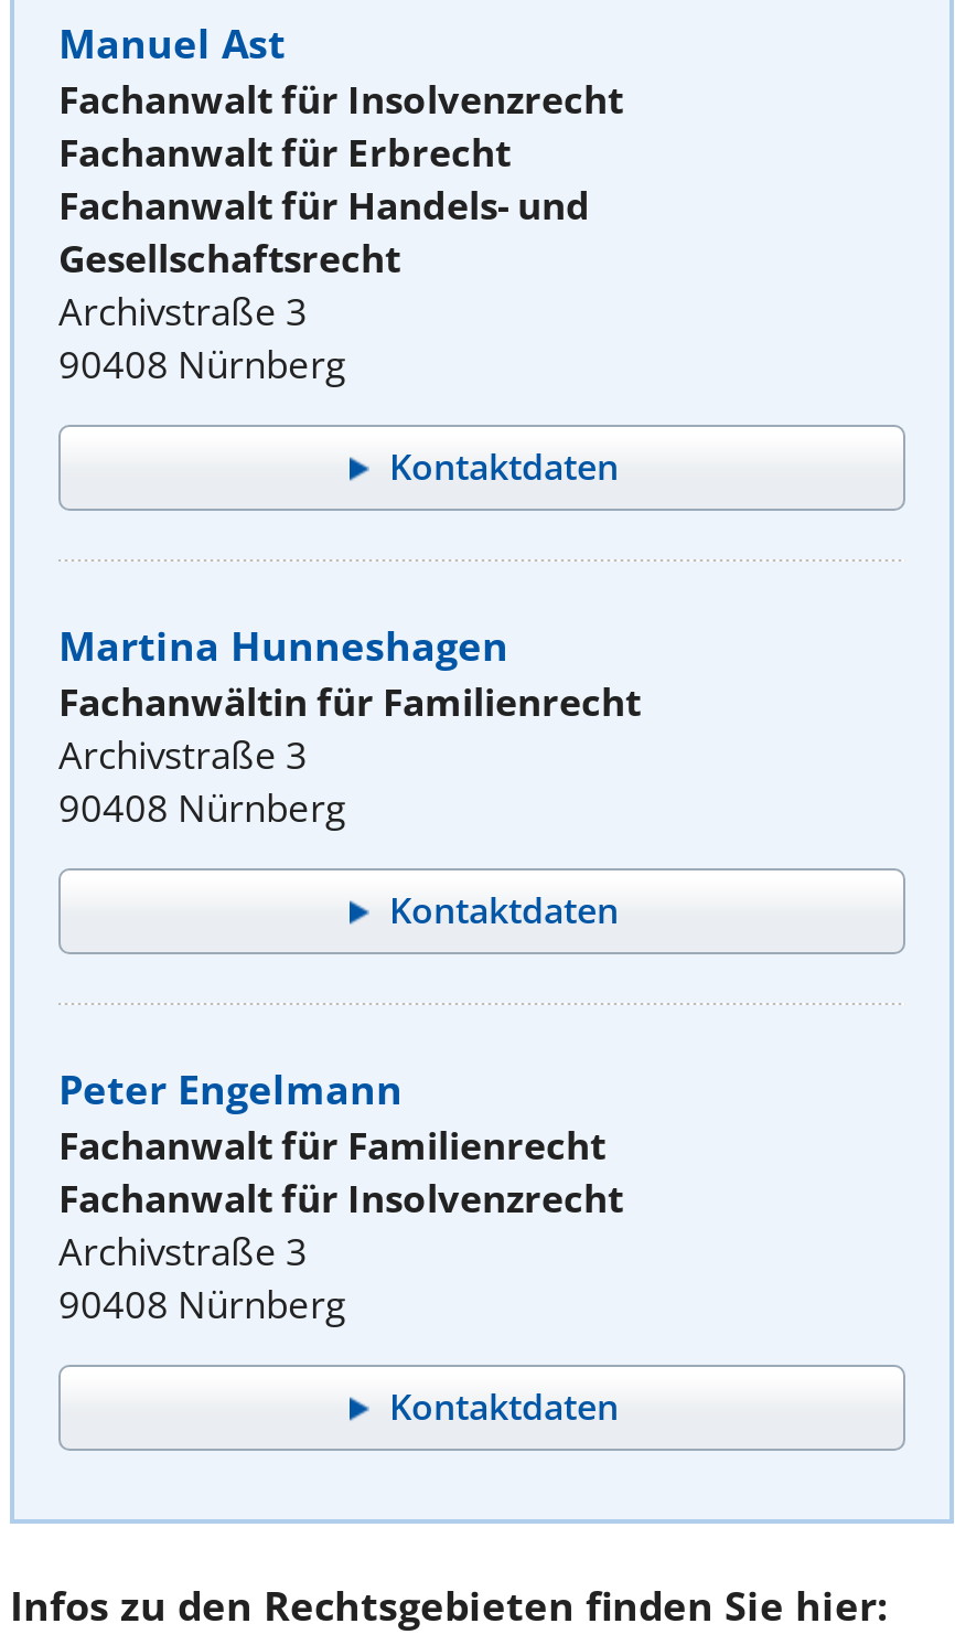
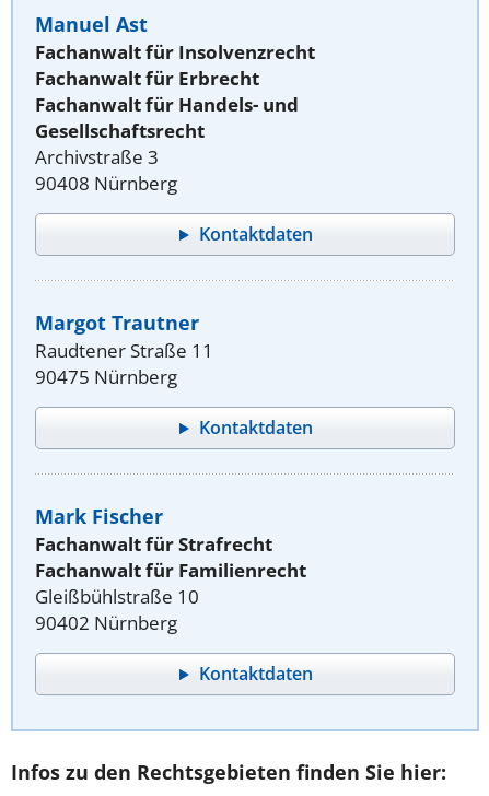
[58,619,641,833] Martina Hunneshagen | Fachanwältin für Familienrecht | Archivstraße 3 | 90408 Nürnberg -> [35,309,213,389] Margot Trautner | Raudtener Straße 11 | 90475 Nürnberg
[58,1062,403,1115] Peter Engelmann -> [35,503,272,557] Mark Fischer | Fachanwalt für Strafrecht
[58,1173,623,1329] Fachanwalt für Insolvenzrecht | Archivstraße 3 | 90408 Nürnberg -> [35,584,199,635] Gleißbühlstraße 10 | 90402 Nürnberg

